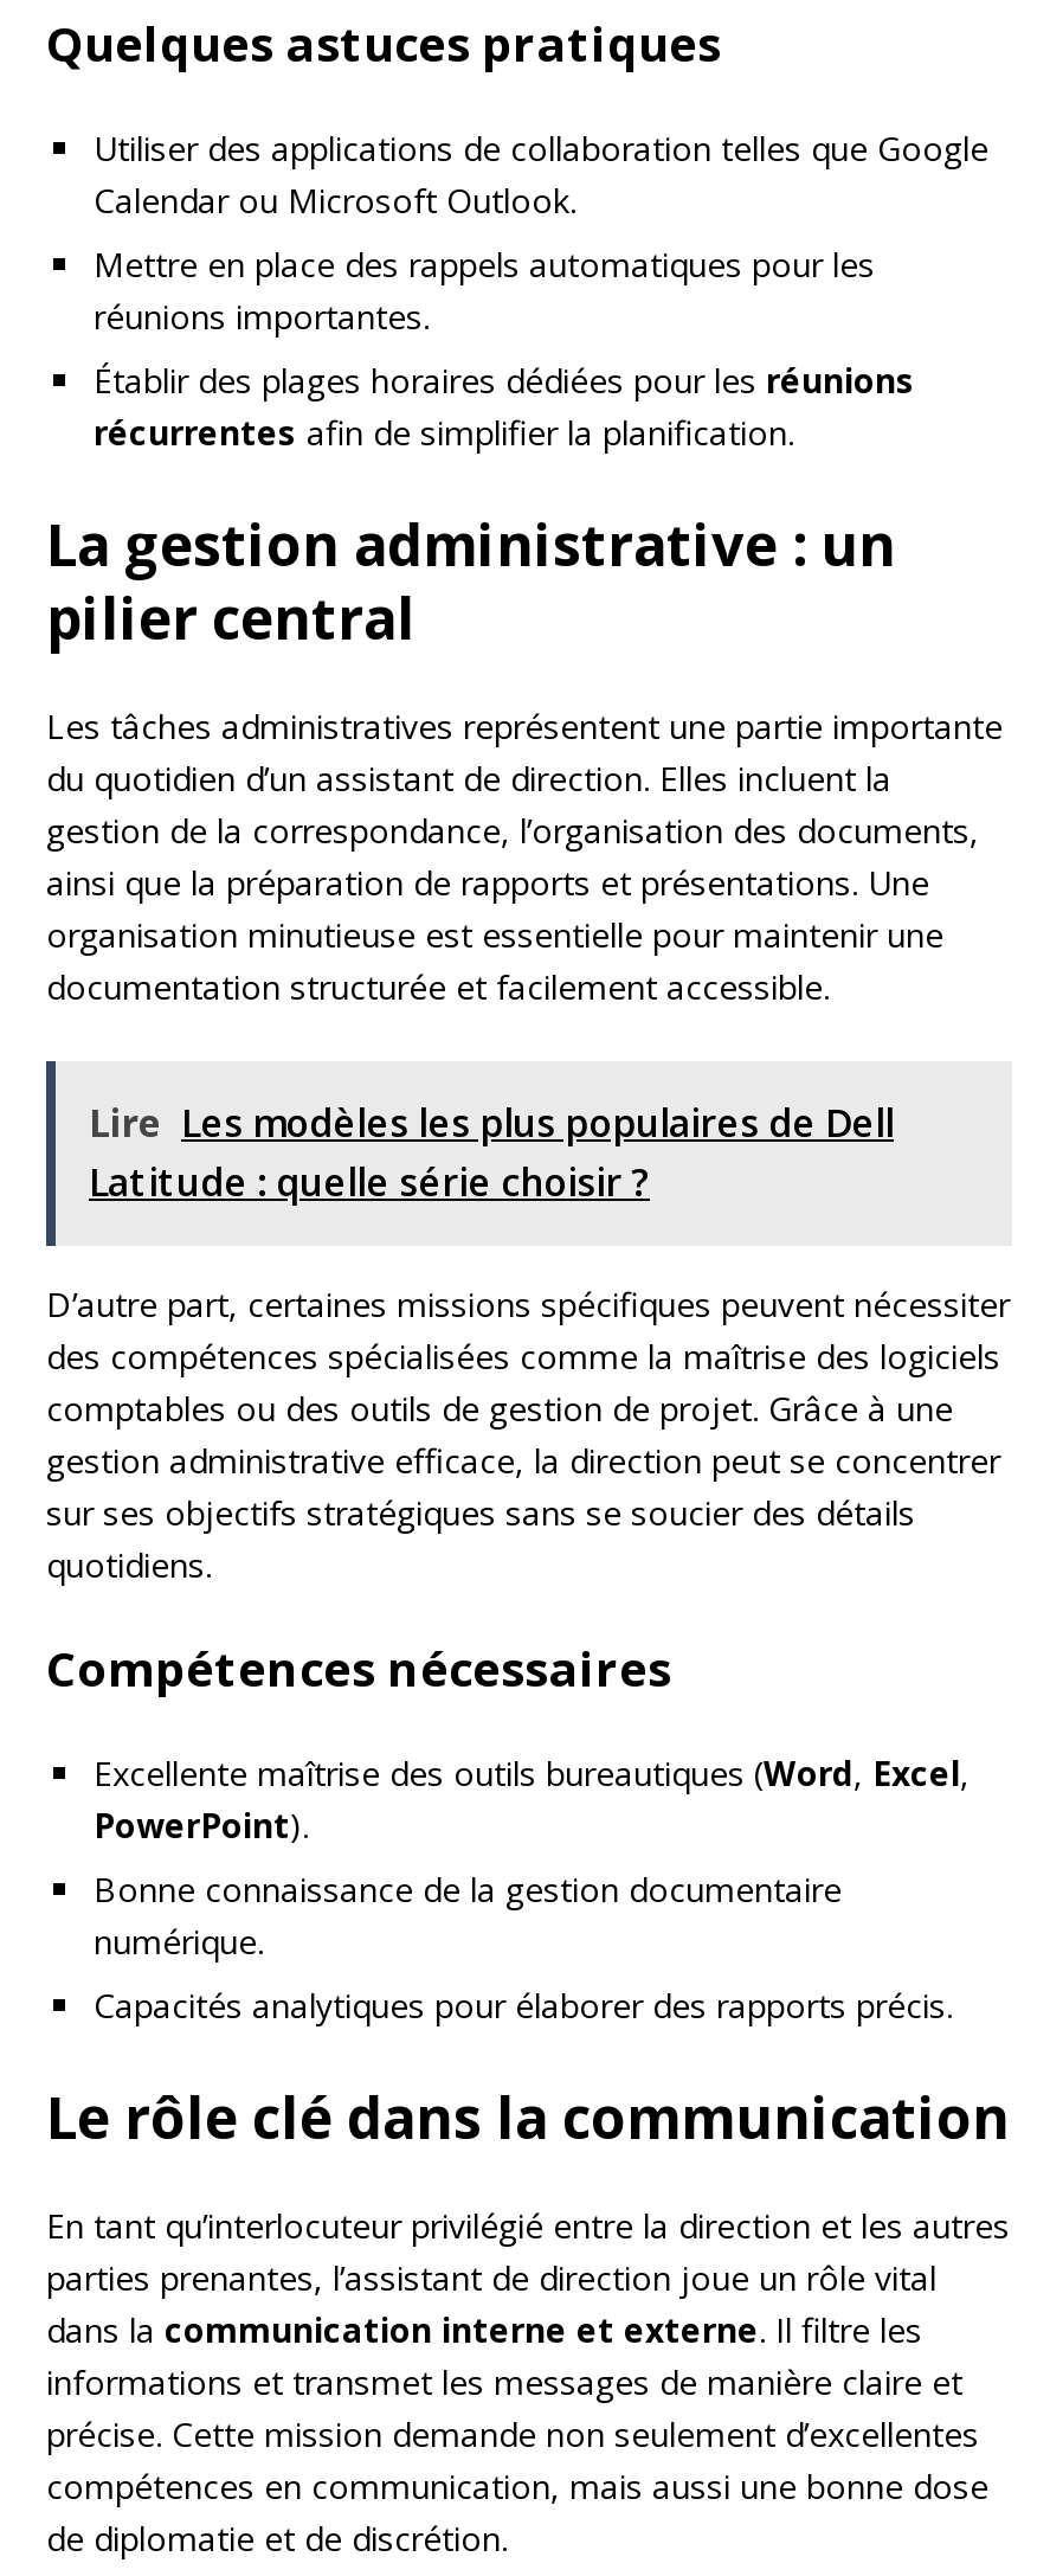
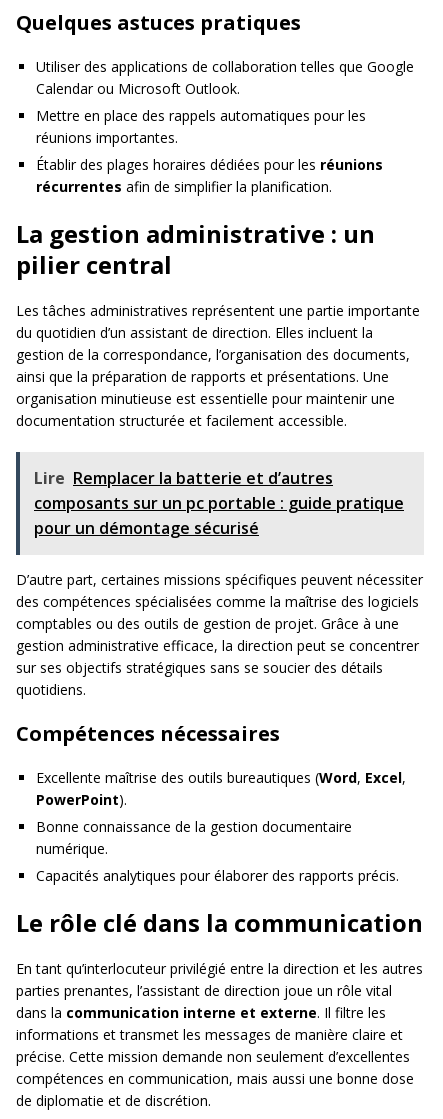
[89,1097,894,1209] Lire Les modèles les plus populaires de Dell | Latitude : quelle série choisir ? -> [34,467,404,539] Lire Remplacer la batterie et d’autres | composants sur un pc portable : guide pratique | pour un démontage sécurisé

